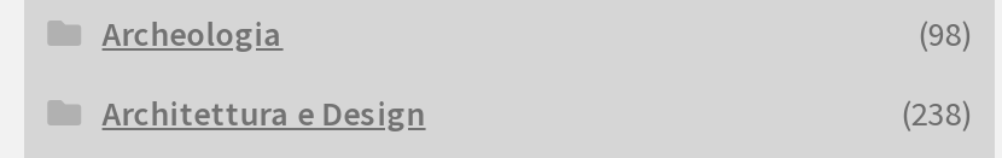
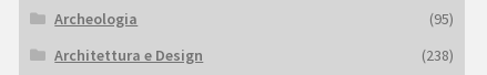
[918,11,972,55] (98) -> [430,8,454,28] (95)

